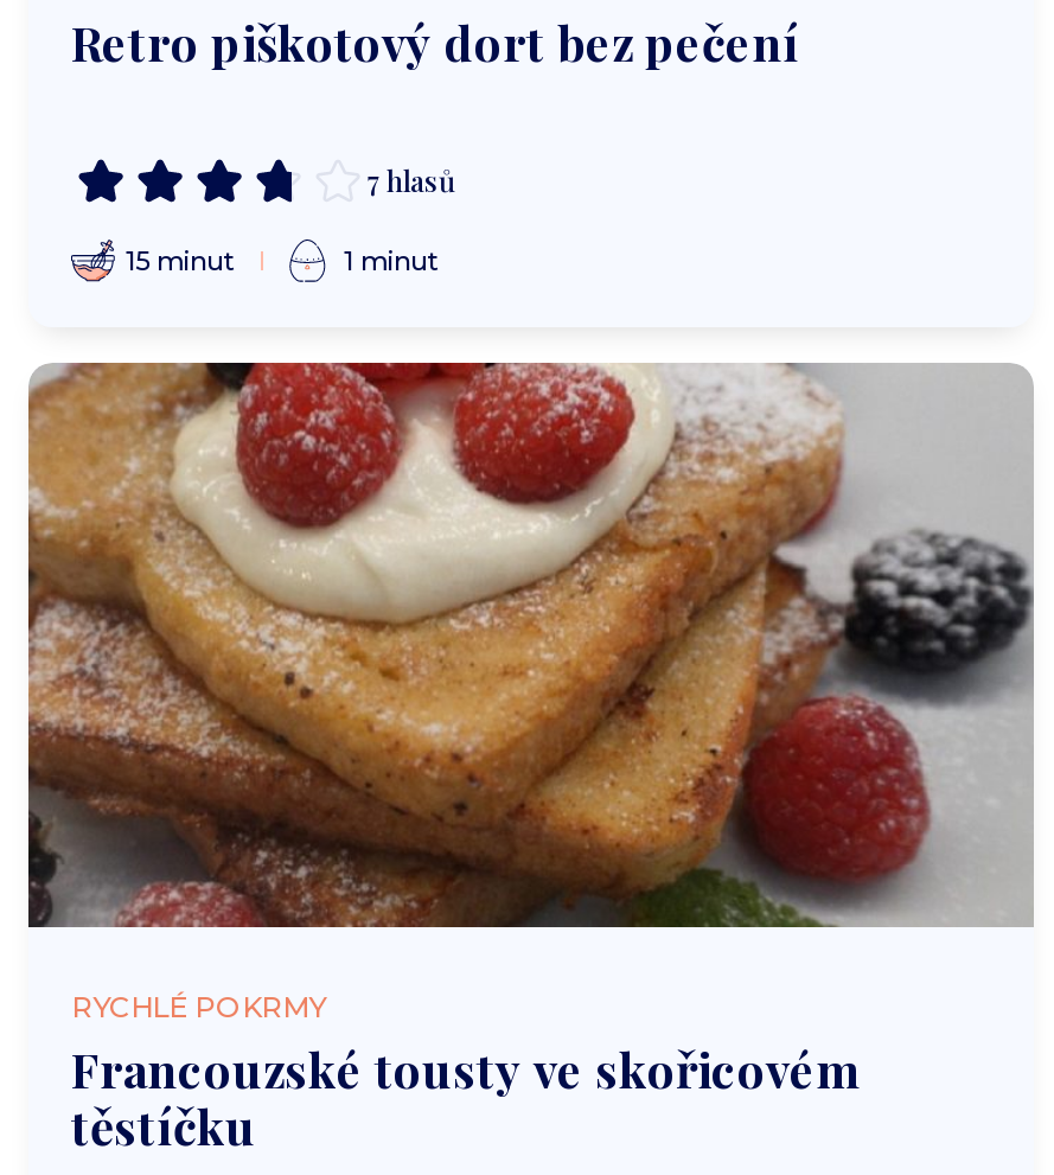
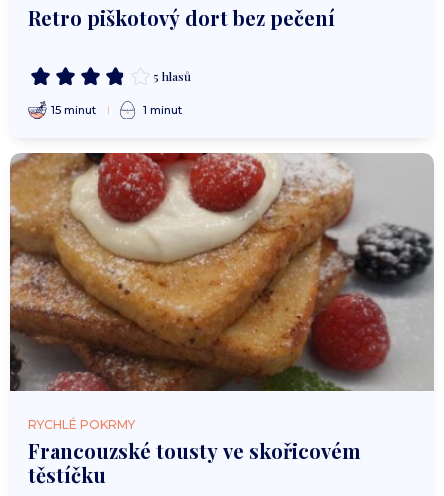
[368,161,455,199] 7 hlasů -> [153,68,191,84] 5 hlasů

